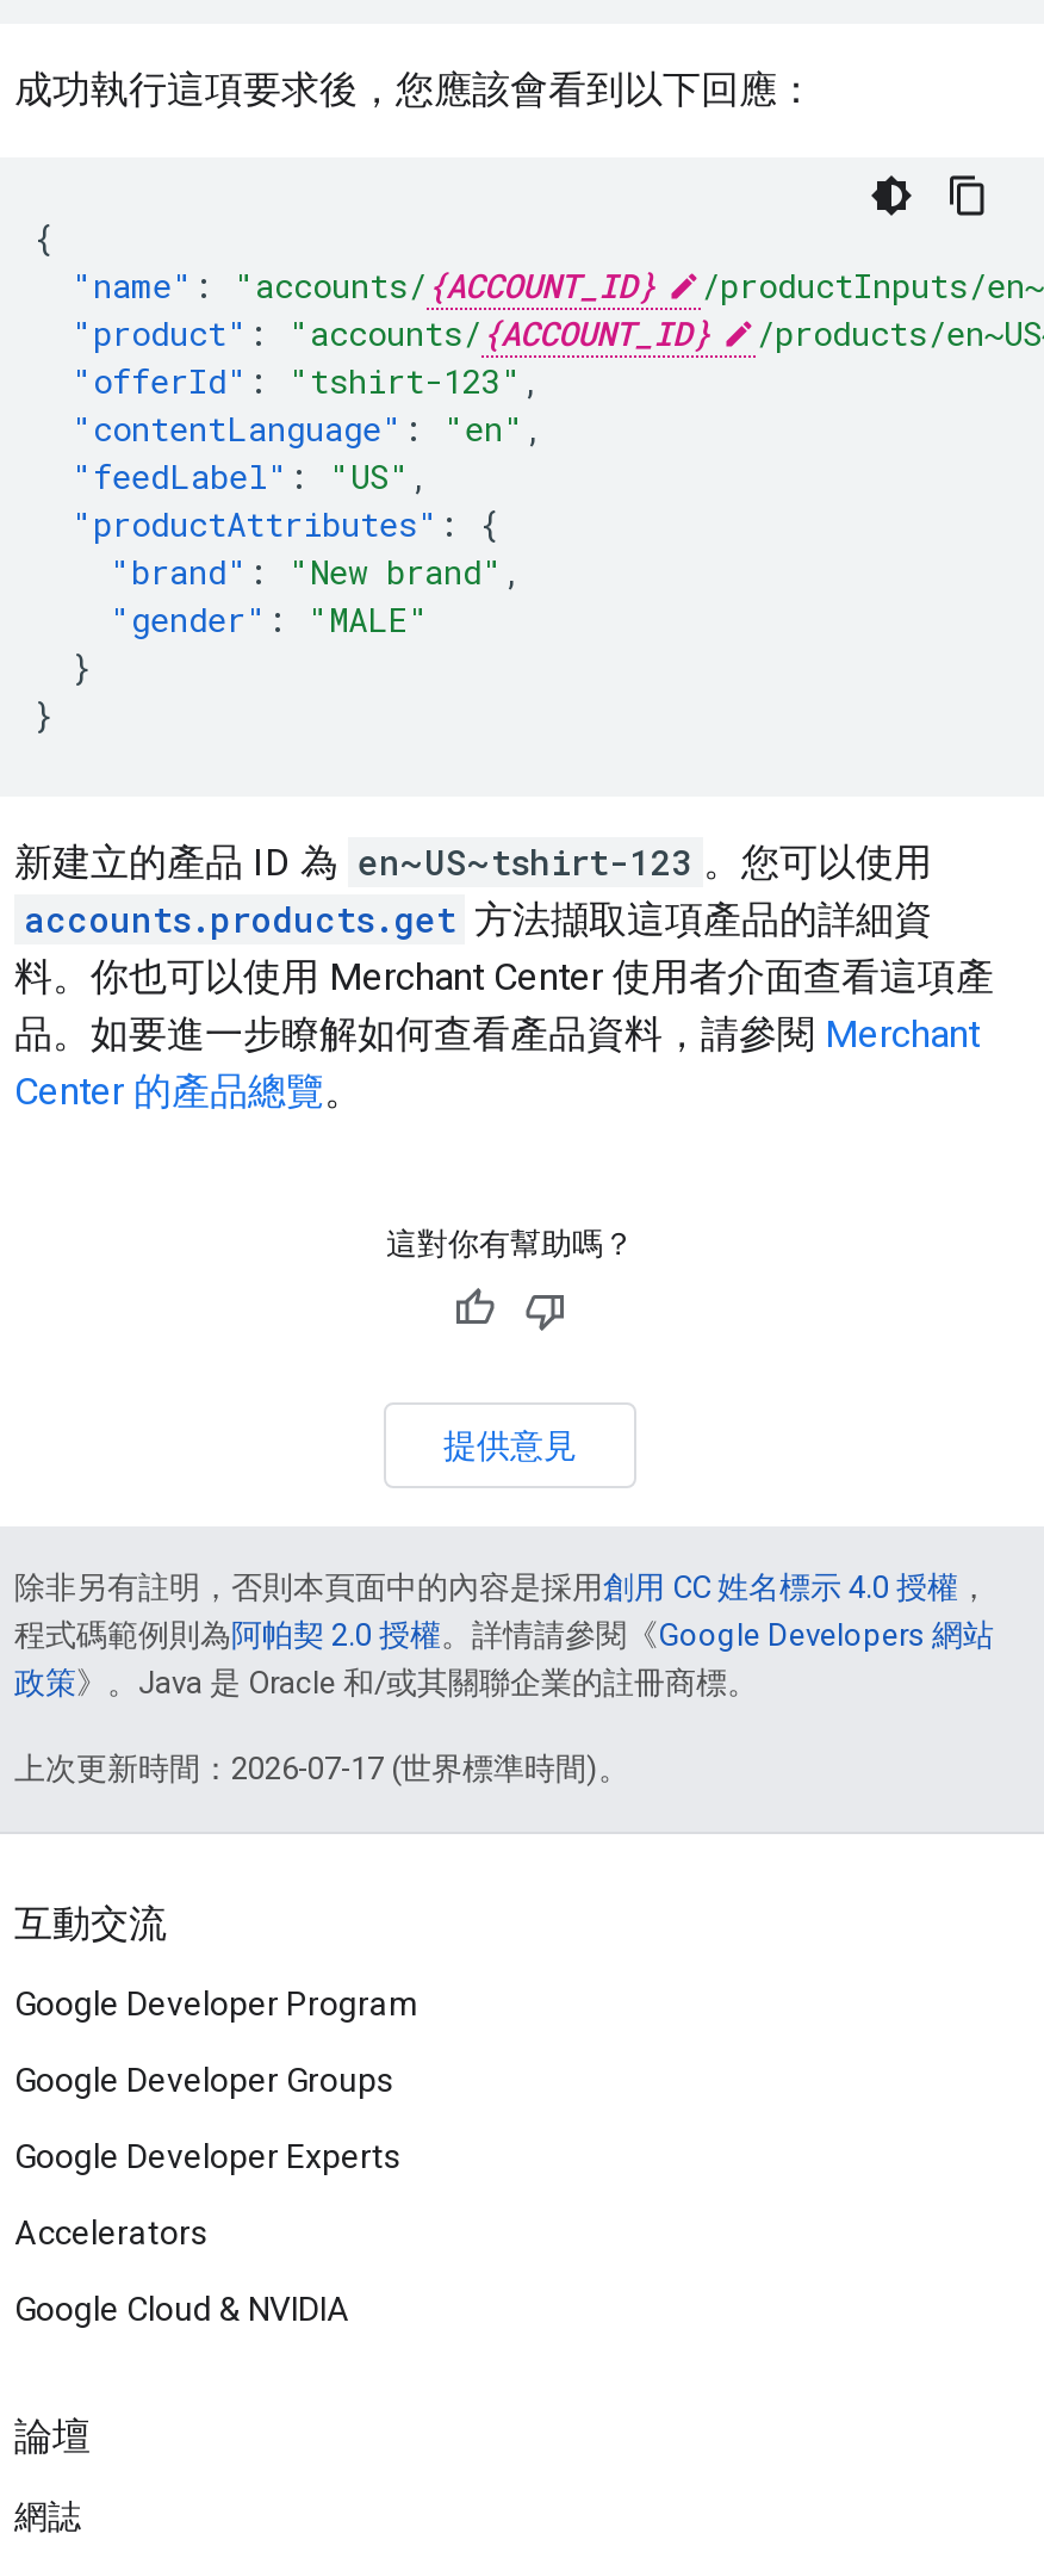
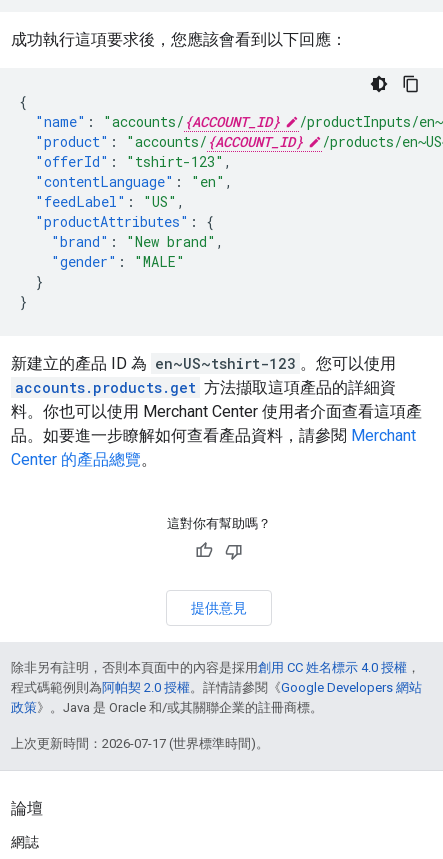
[14,1901,420,2328] 互動交流 | Google Developer Program | Google Developer Groups | Google Developer Experts | Accelerators | Google Cloud & NVIDIA -> none

